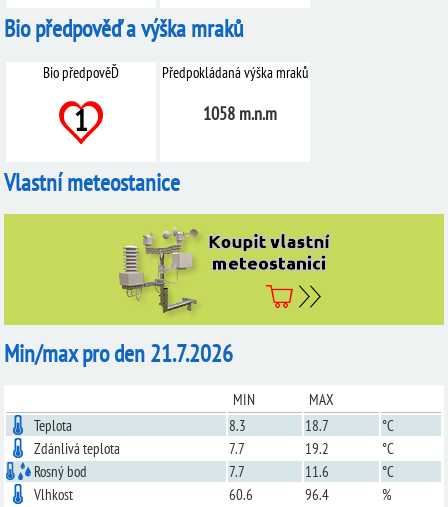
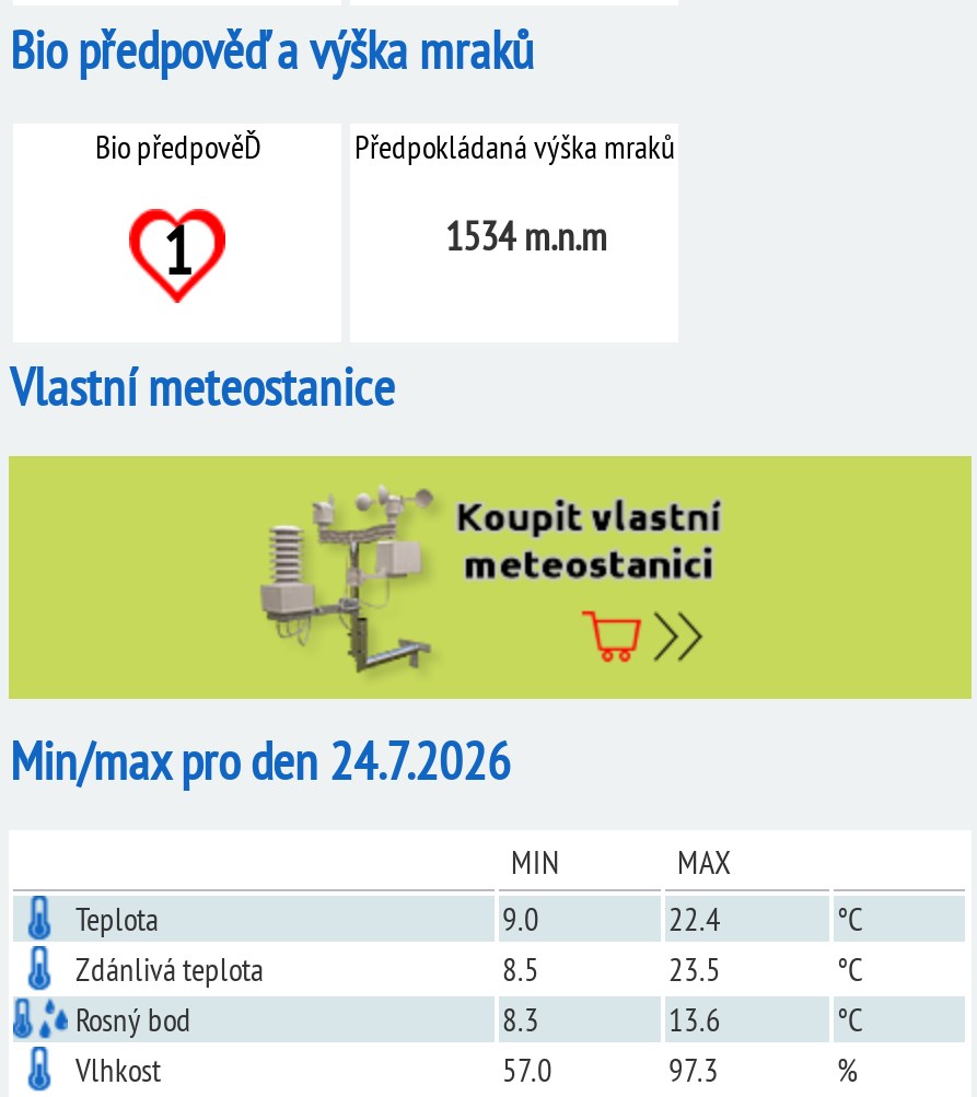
[203,102,277,125] 1058 m.n.m -> [445,212,607,262] 1534 m.n.m
[4,338,233,369] Min/max pro den 21.7.2026 -> [10,728,511,796] Min/max pro den 24.7.2026
[229,416,246,435] 8.3 -> [502,899,539,940] 9.0
[305,416,329,435] 18.7 -> [668,899,721,940] 22.4
[229,439,245,458] 7.7 -> [502,949,539,990] 8.5
[305,439,329,458] 19.2 -> [668,949,721,990] 23.5
[229,462,245,481] 7.7 -> [502,999,539,1041] 8.3
[305,462,329,481] 11.6 -> [668,999,721,1041] 13.6
[229,485,253,504] 60.6 -> [502,1050,553,1091] 57.0
[305,485,329,504] 96.4 -> [668,1050,719,1091] 97.3

